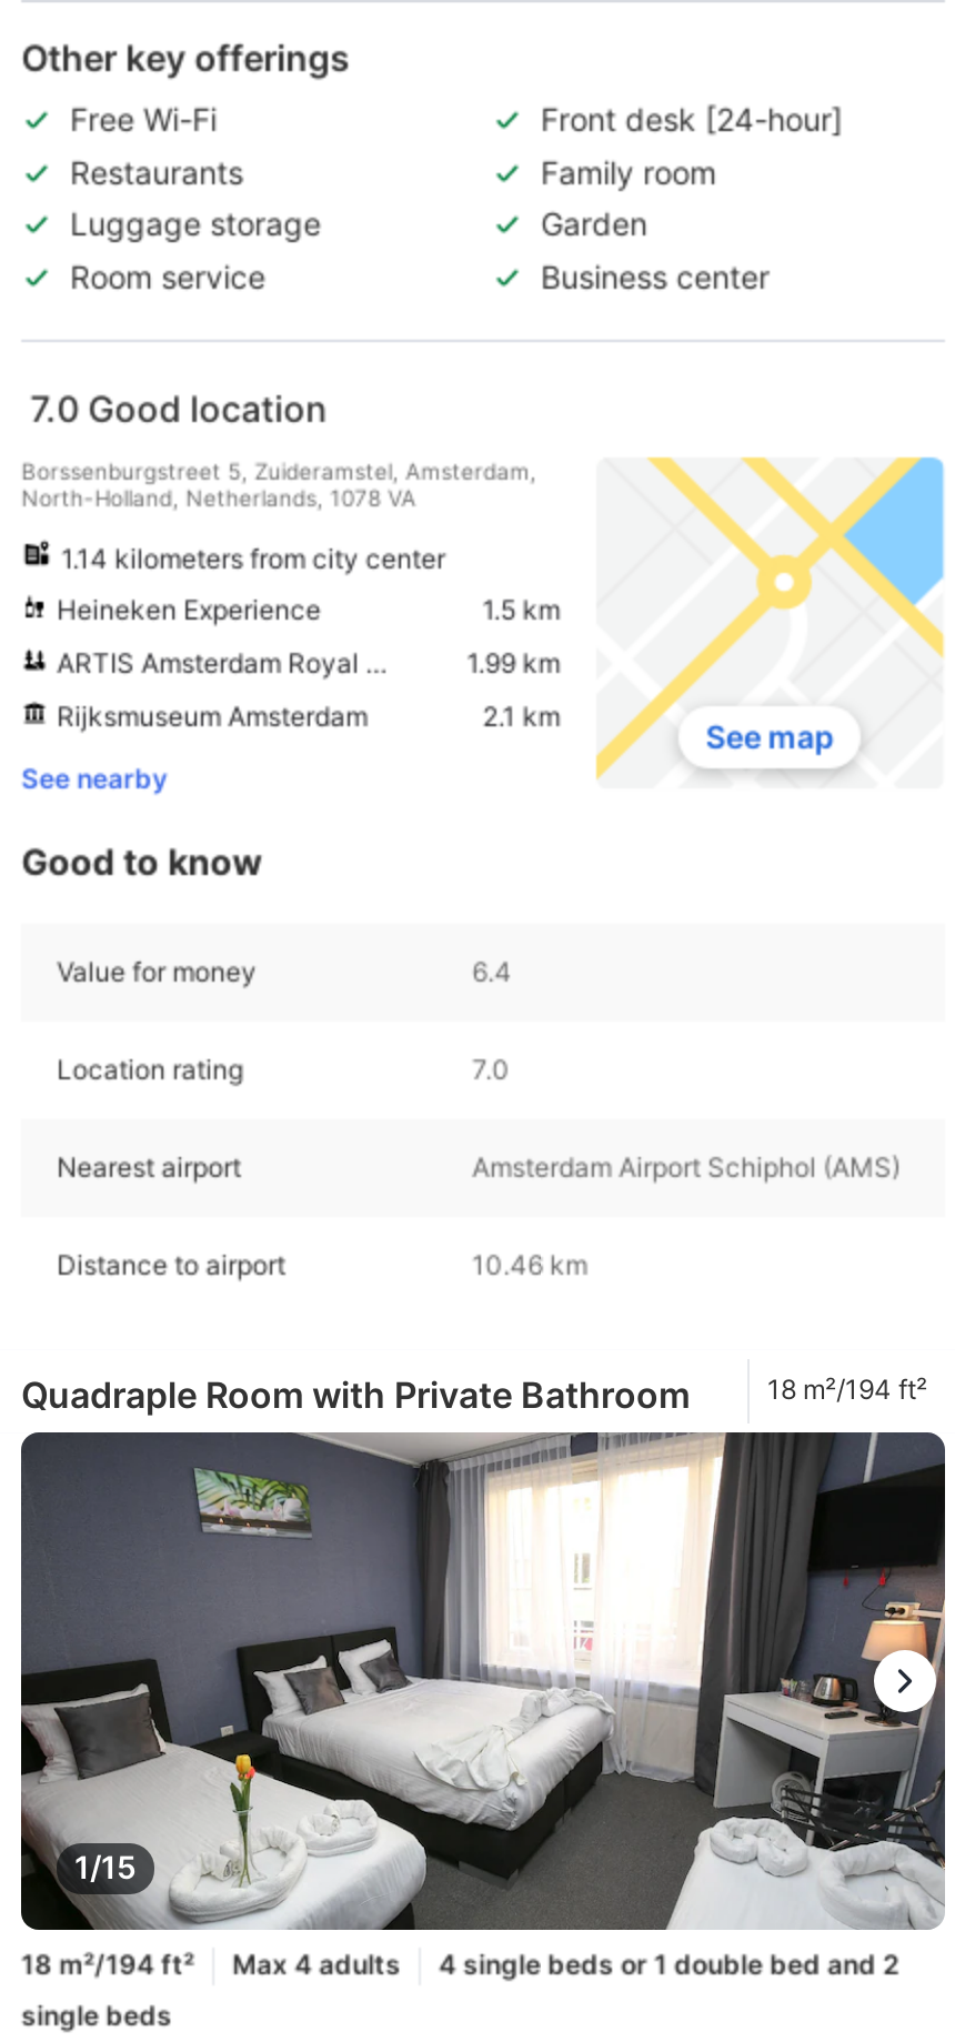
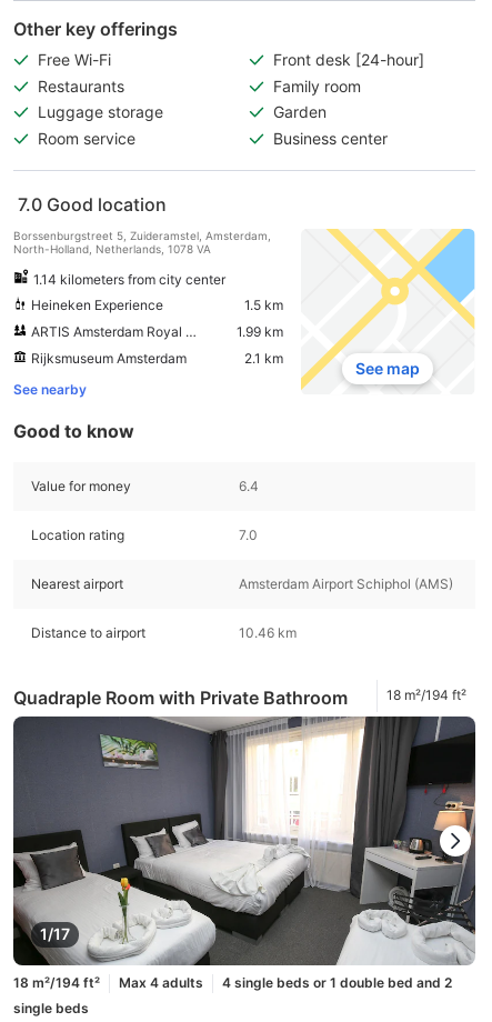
[74,1848,137,1886] 1/15 -> [40,925,70,943] 1/17

